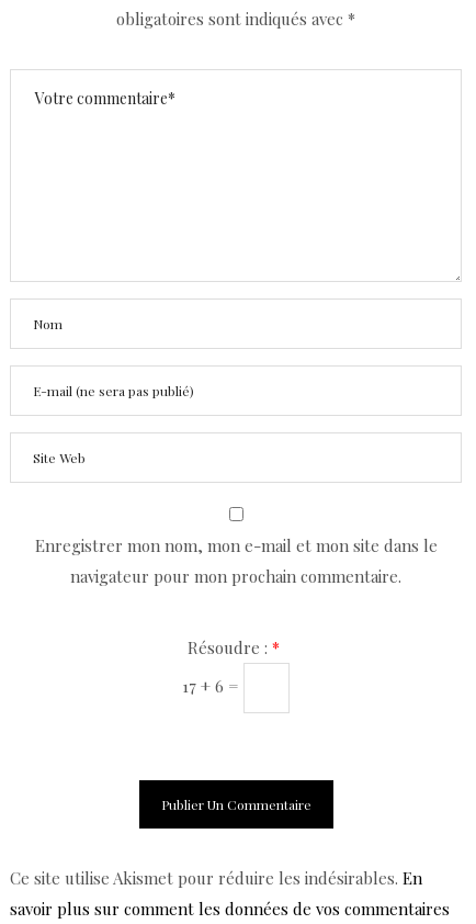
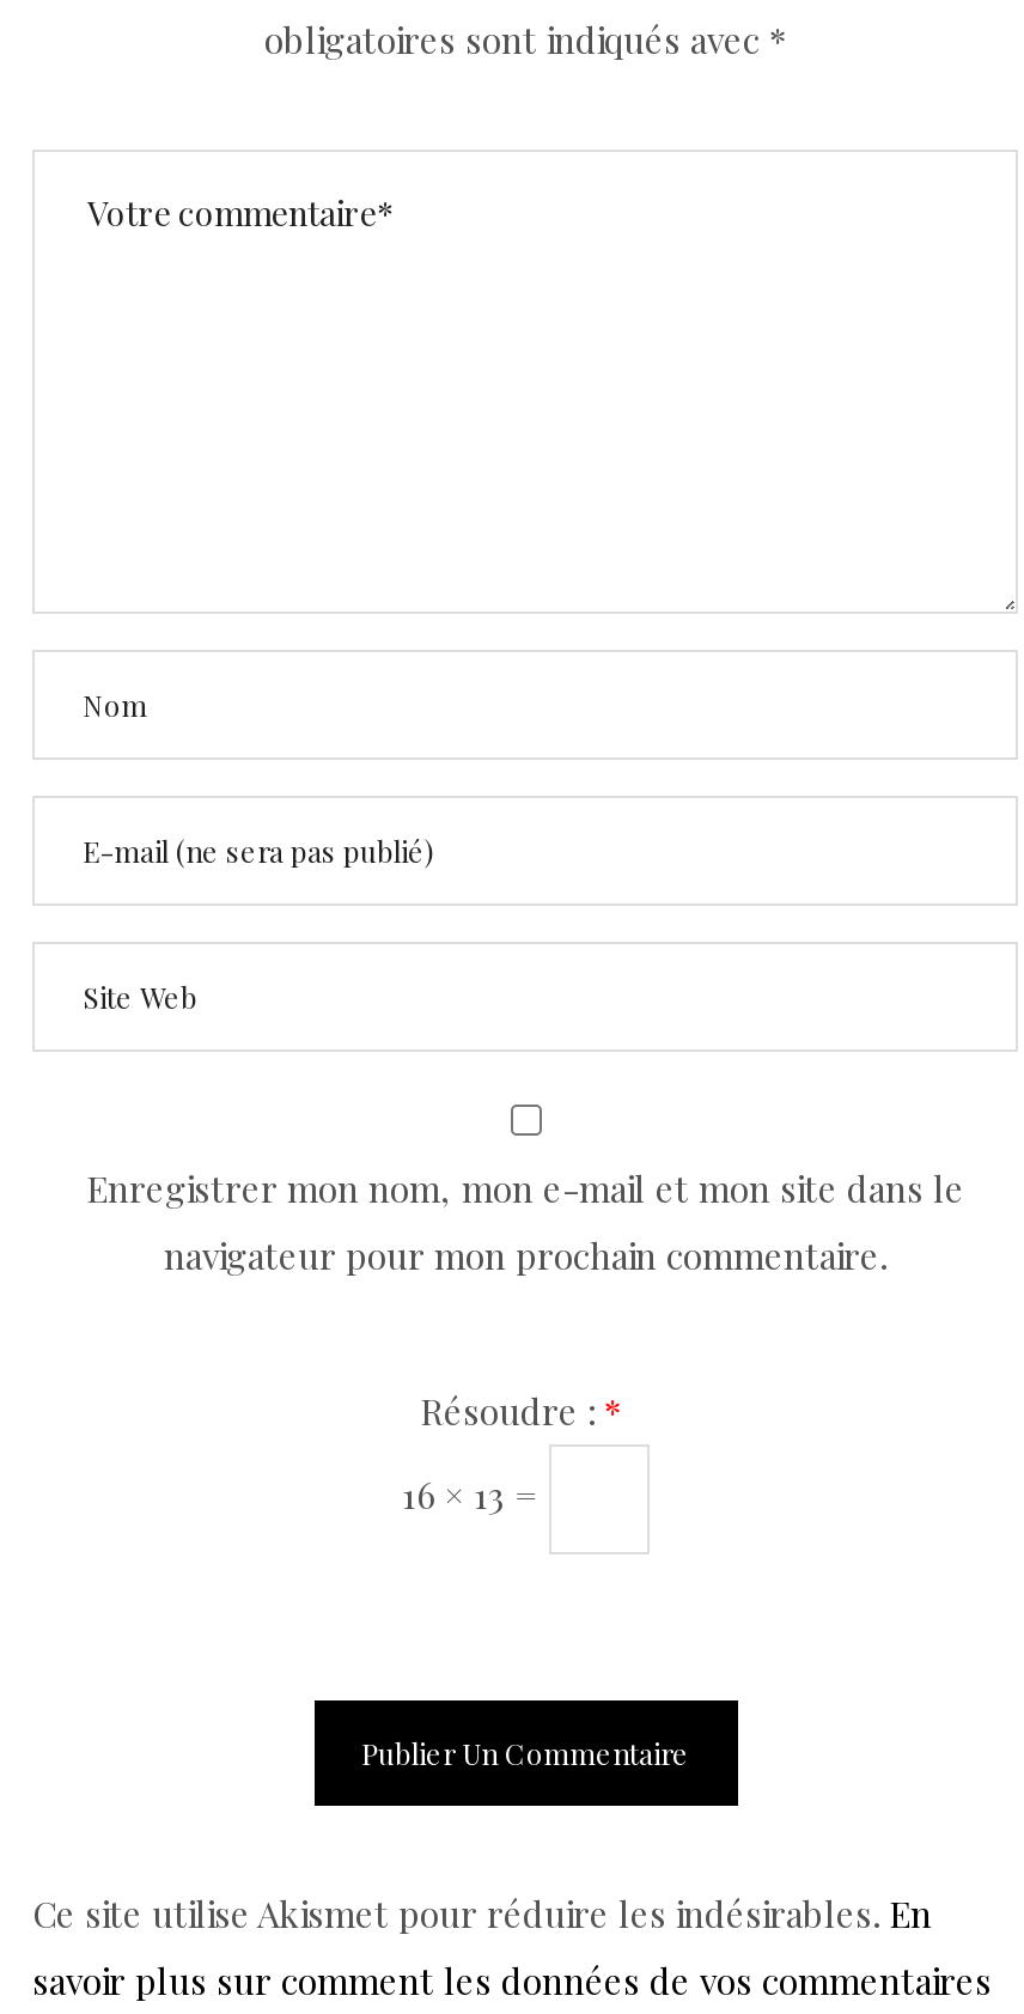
[182,675,243,697] 17 + 6 = -> [402,1470,548,1518] 16 × 13 =

